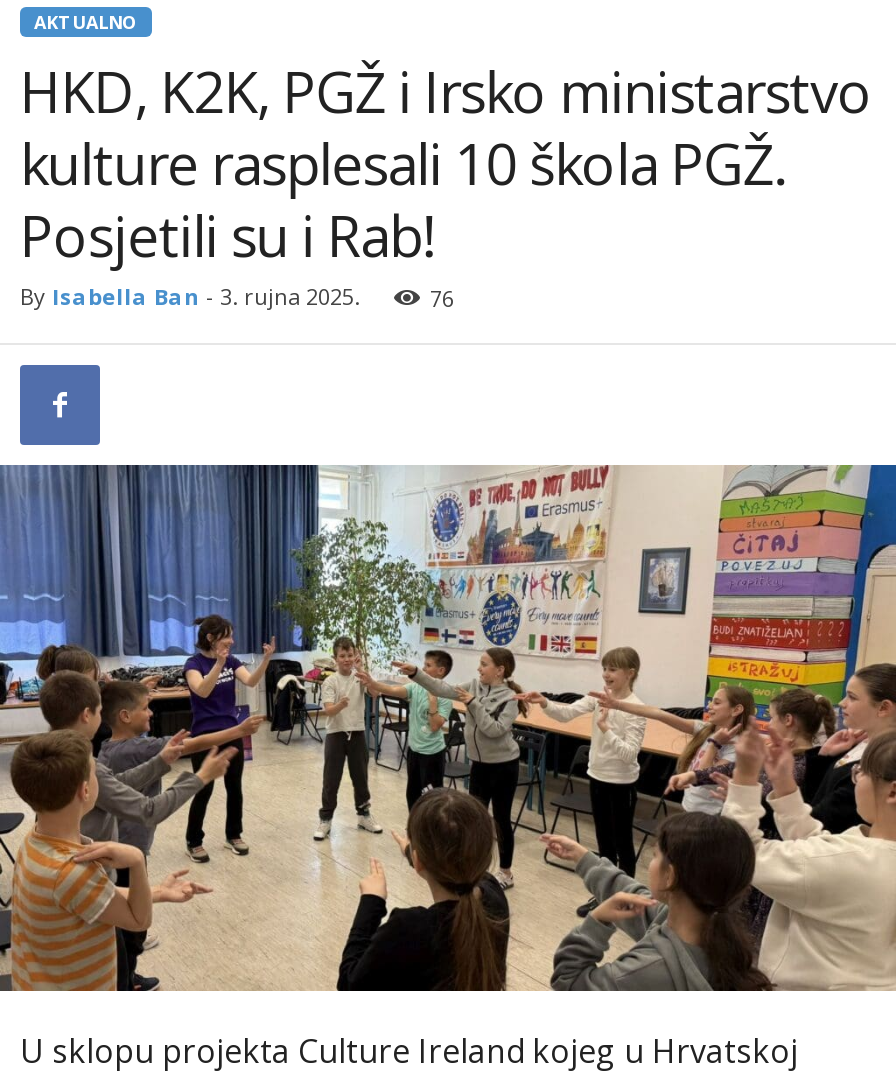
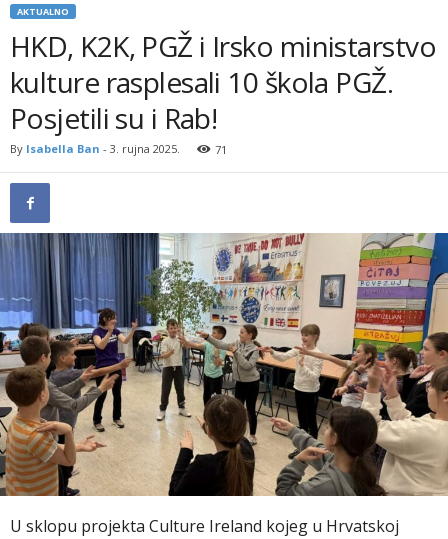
[430,282,454,312] 76 -> [215,142,227,157] 71

